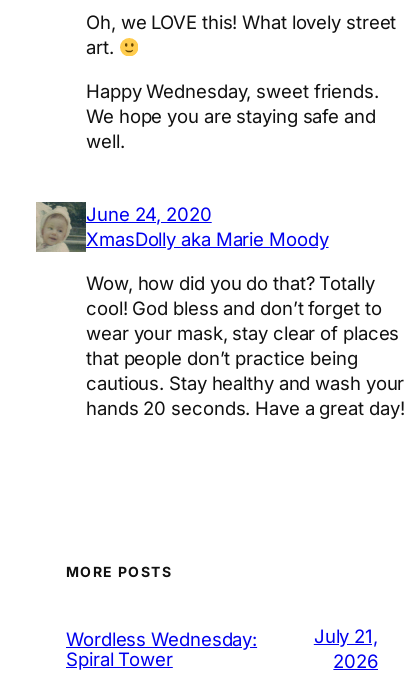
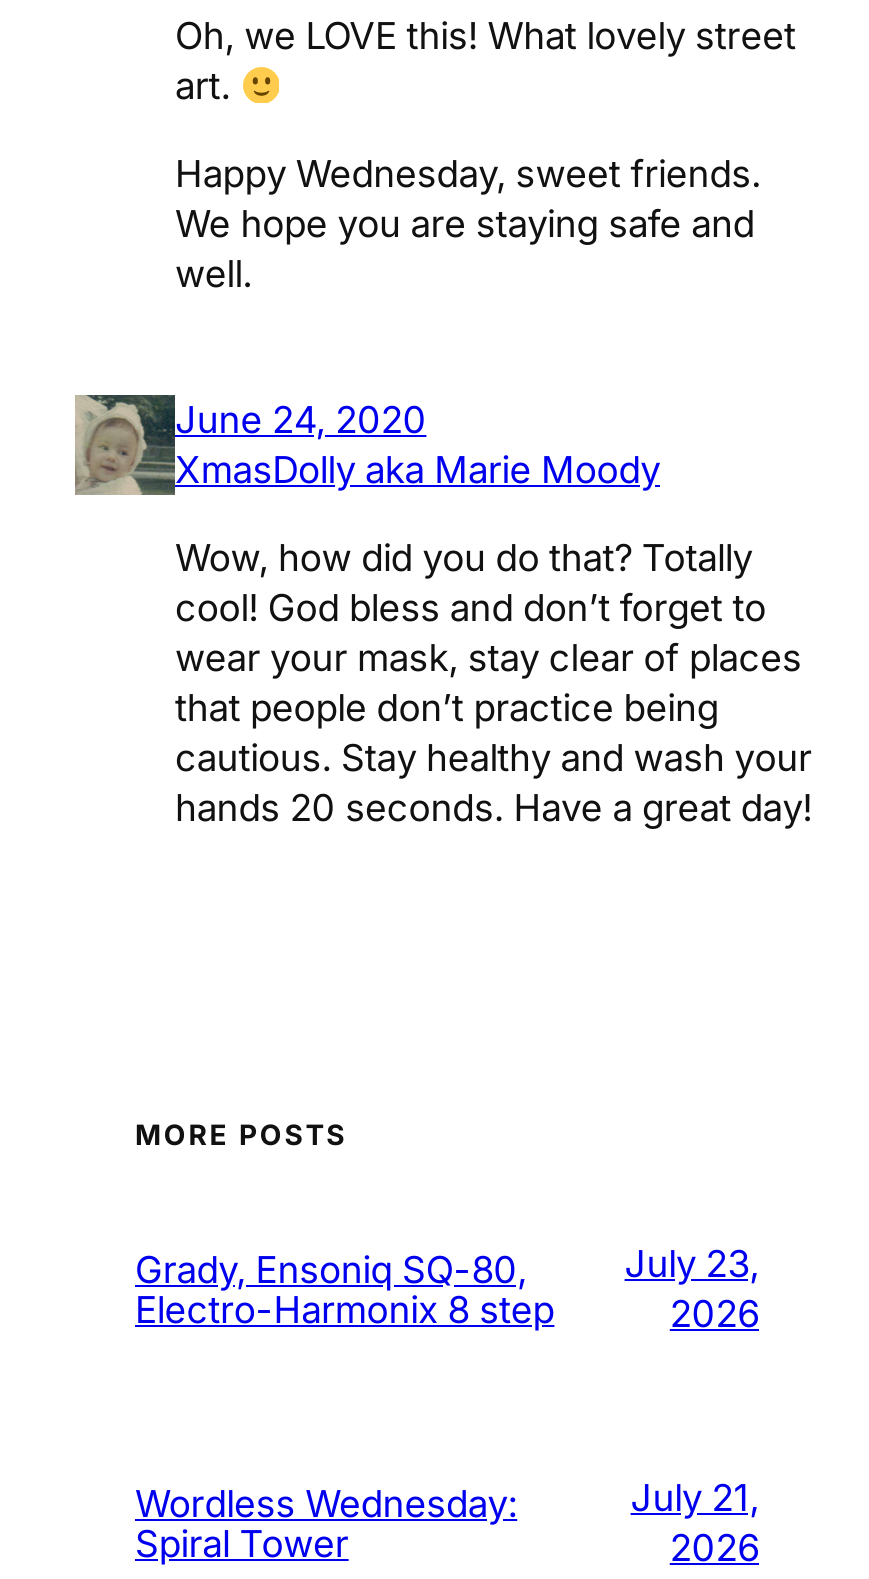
none -> [135,1247,554,1331] Grady, Ensoniq SQ-80, | Electro-Harmonix 8 step
none -> [625,1241,759,1335] July 23, | 2026

